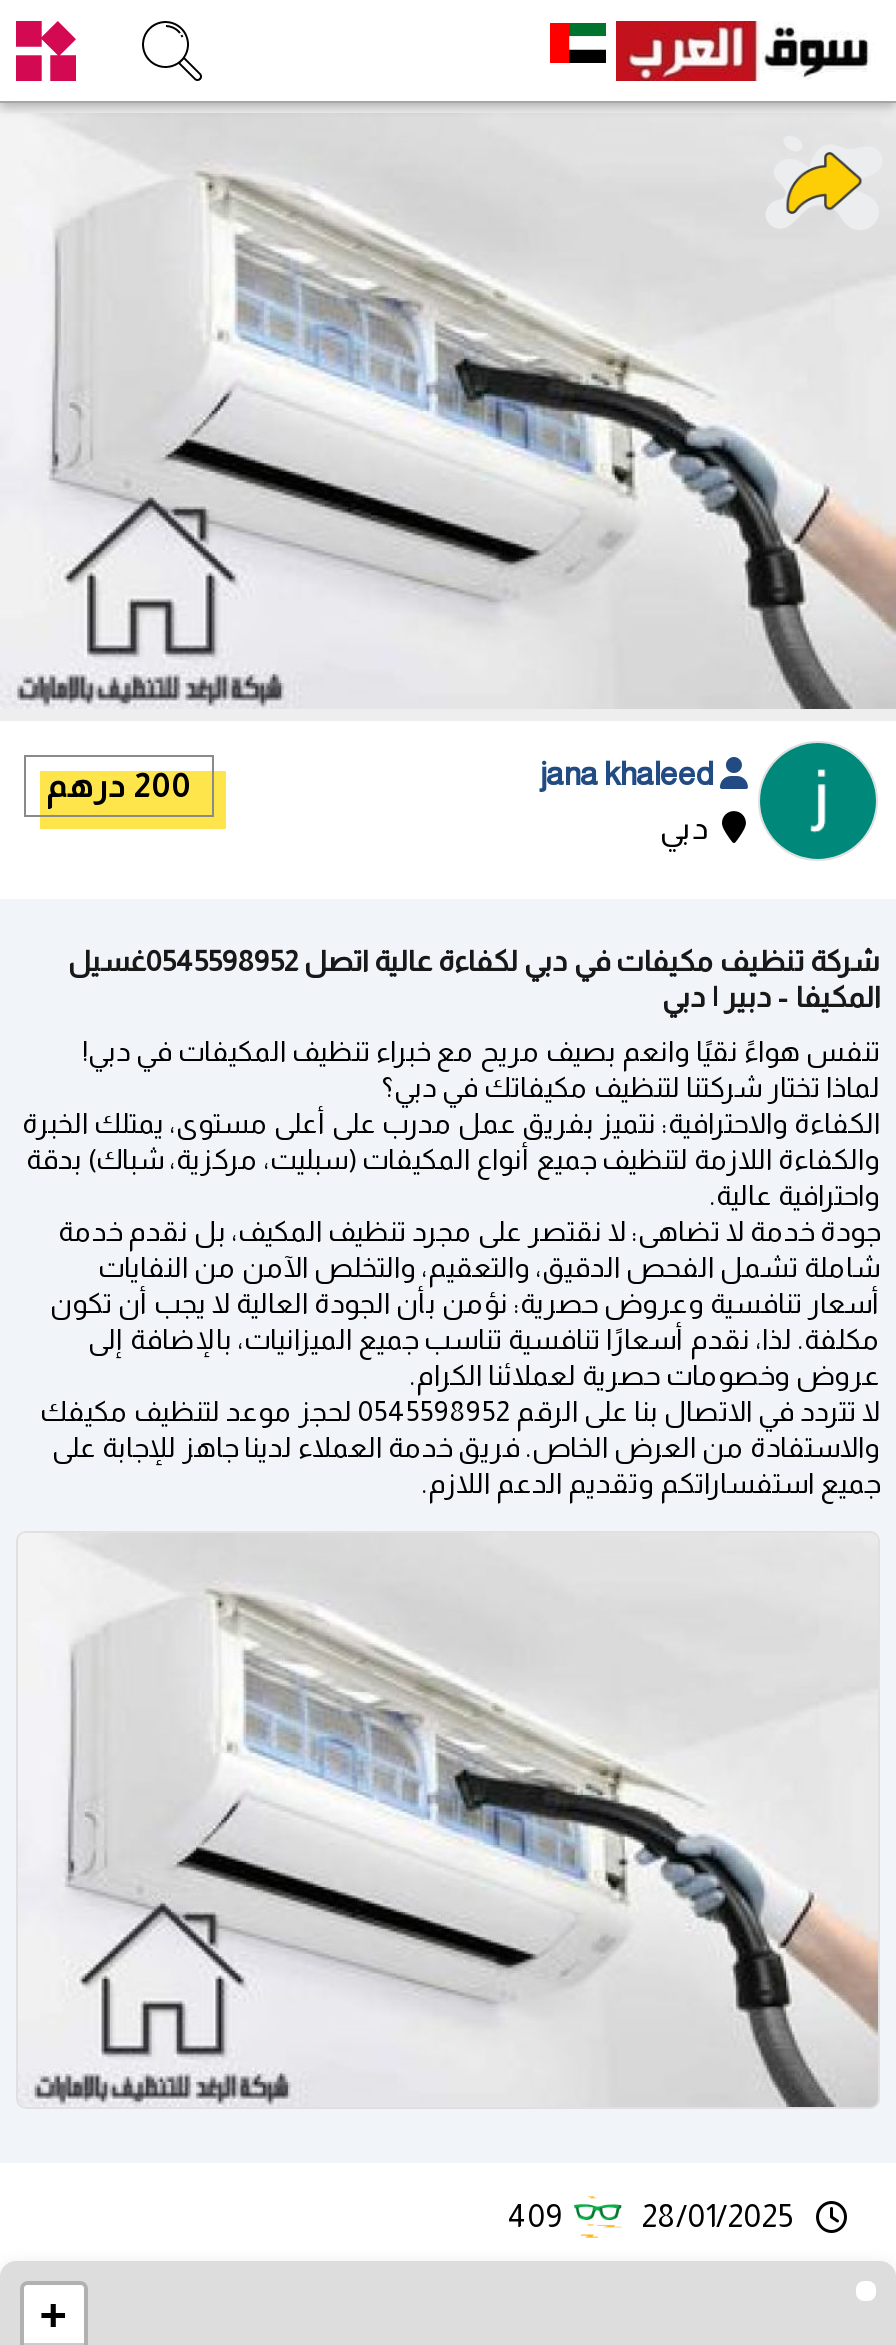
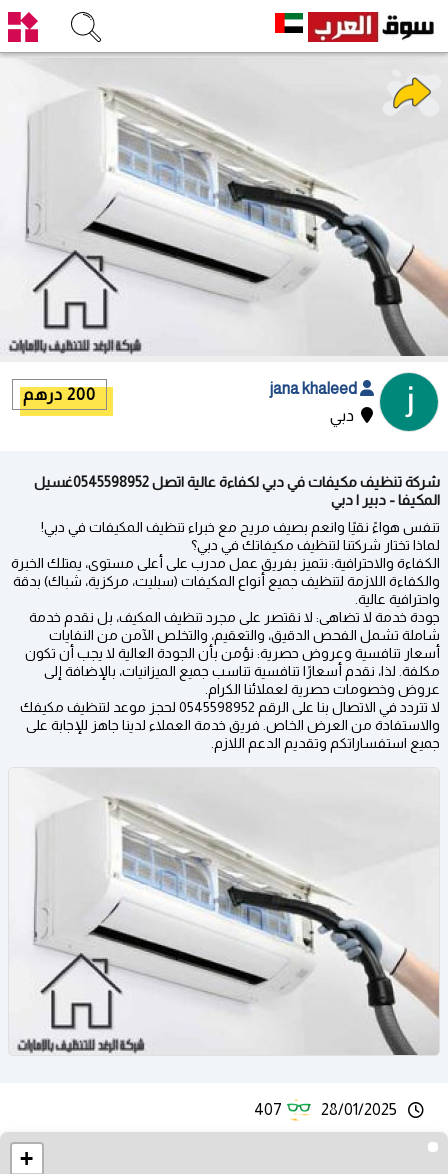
[508,2199,564,2233] 409 -> [254,1101,282,1118] 407

